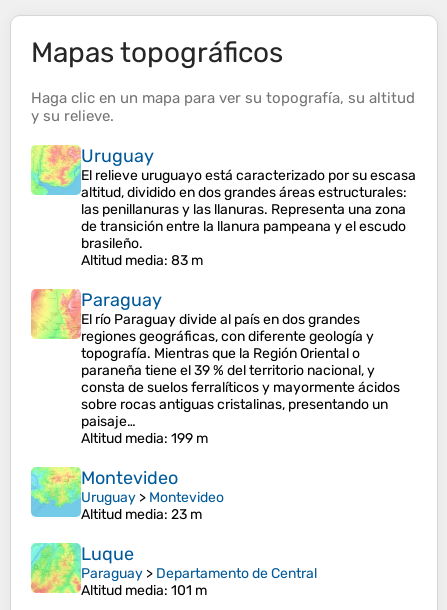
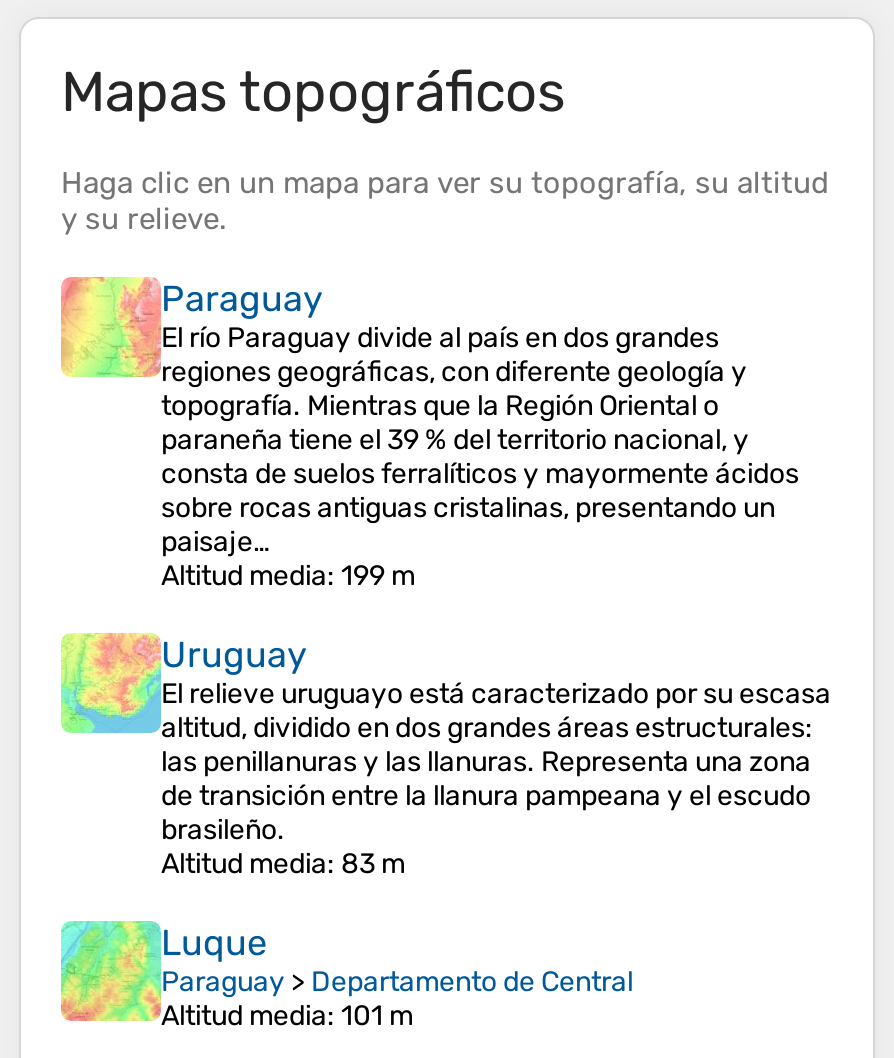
moved [30,144,416,269] -> [59,631,831,881]: [image] | Uruguay | El relieve uruguayo está caracterizado por su escasa | altitud, dividido en dos grandes áreas estructurales: | las penillanuras y las llanuras. Representa una zona | de transición entre la llanura pampeana y el escudo | brasileño. | Altitud media: 83 m
moved [30,287,400,447] -> [59,273,799,593]: [image] | Paraguay | El río Paraguay divide al país en dos grandes | ... | paisaje… | Altitud media: 199 m
[30,466,224,523] [image] | Montevideo | Uruguay > Montevideo | Altitud media: 23 m -> none

